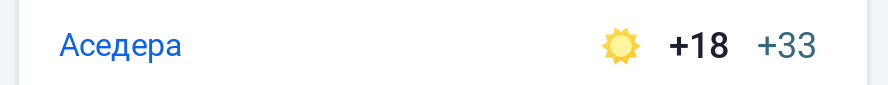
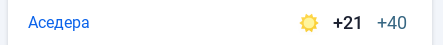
[669,24,729,66] +18 -> [333,12,363,33] +21
[757,24,817,66] +33 -> [377,12,407,33] +40

